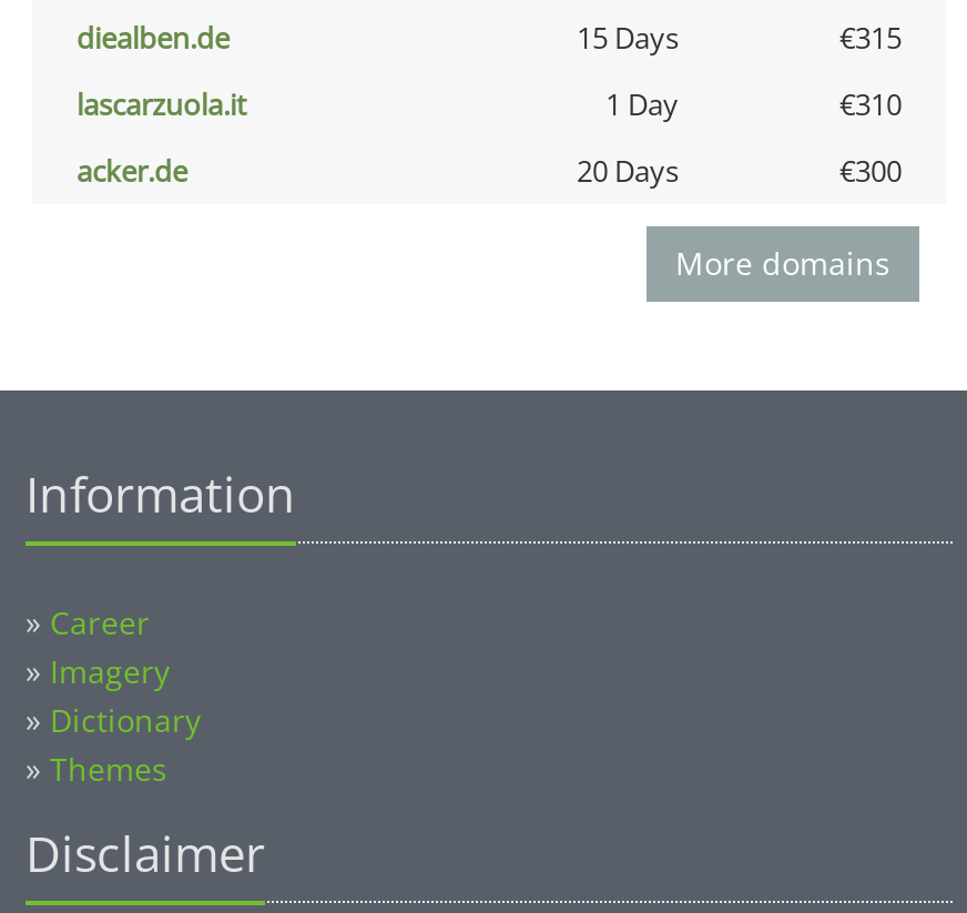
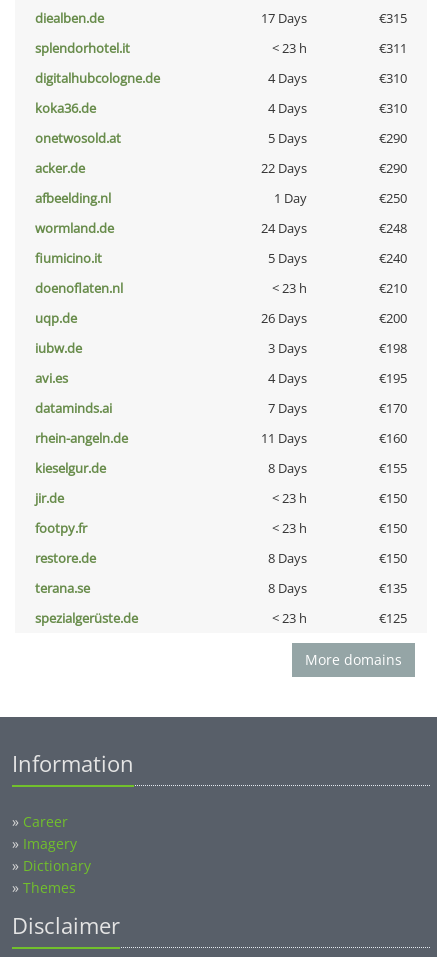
[577,17,679,57] 15 Days -> [260,8,306,26] 17 Days
[77,83,679,123] lascarzuola.it | 1 Day -> [35,38,407,86] splendorhotel.it | < 23 h | €311 | digitalhubcologne.de | 4 Days
none -> [35,98,407,146] koka36.de | 4 Days | €310 | onetwosold.at | 5 Days | €290
[577,150,902,190] 20 Days | €300 -> [35,158,407,626] 22 Days | €290 | afbeelding.nl | 1 Day | €250 | wormland.de | 24 Days | €248 | fiumicino.it | 5 Days | €240 | doenoflaten.nl | < 23 h | €210 | uqp.de | 26 Days | €200 | iubw.de | 3 Days | €198 | avi.es | 4 Days | €195 | dataminds.ai | 7 Days | €170 | rhein-angeln.de | 11 Days | €160 | kieselgur.de | 8 Days | €155 | jir.de | < 23 h | €150 | footpy.fr | < 23 h | €150 | restore.de | 8 Days | €150 | terana.se | 8 Days | €135 | spezialgerüste.de | < 23 h | €125

